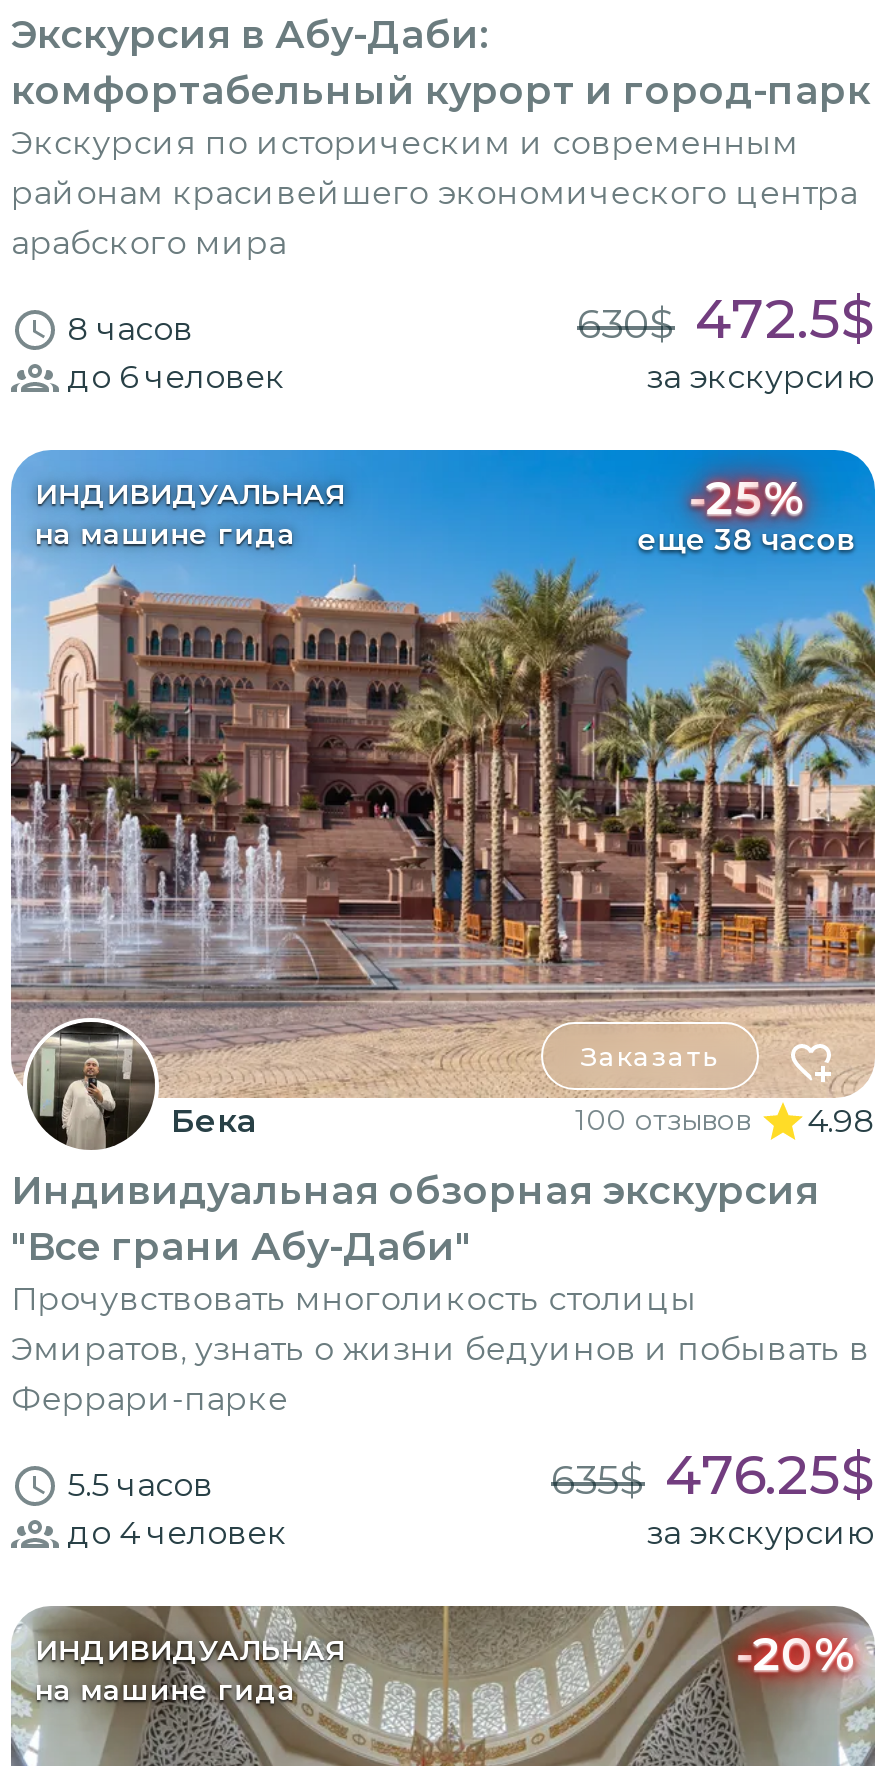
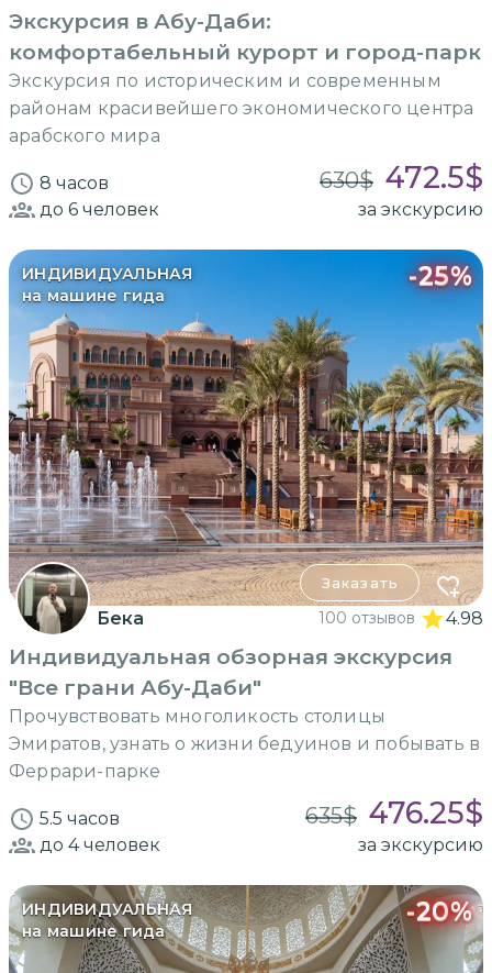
[637,522,855,558] еще 38 часов -> none

